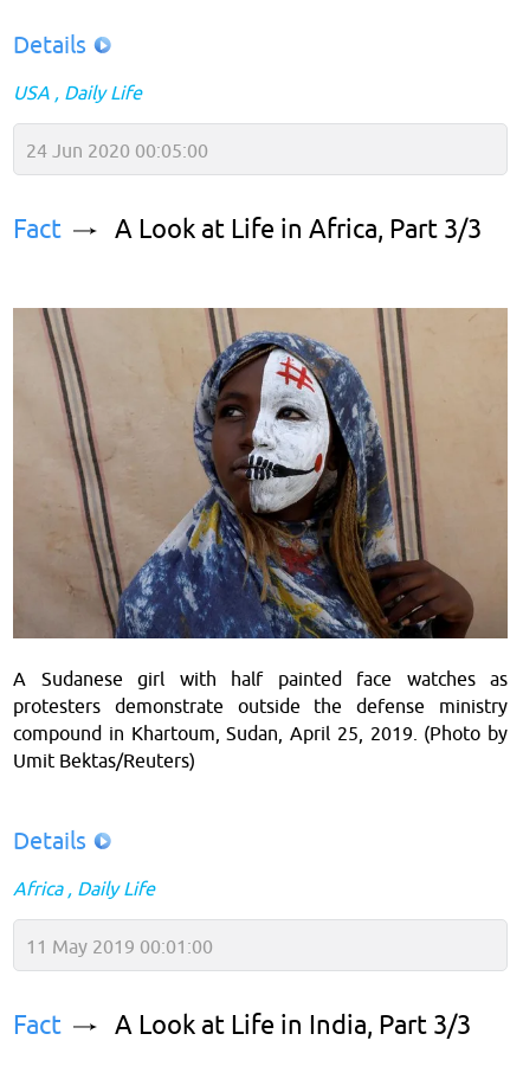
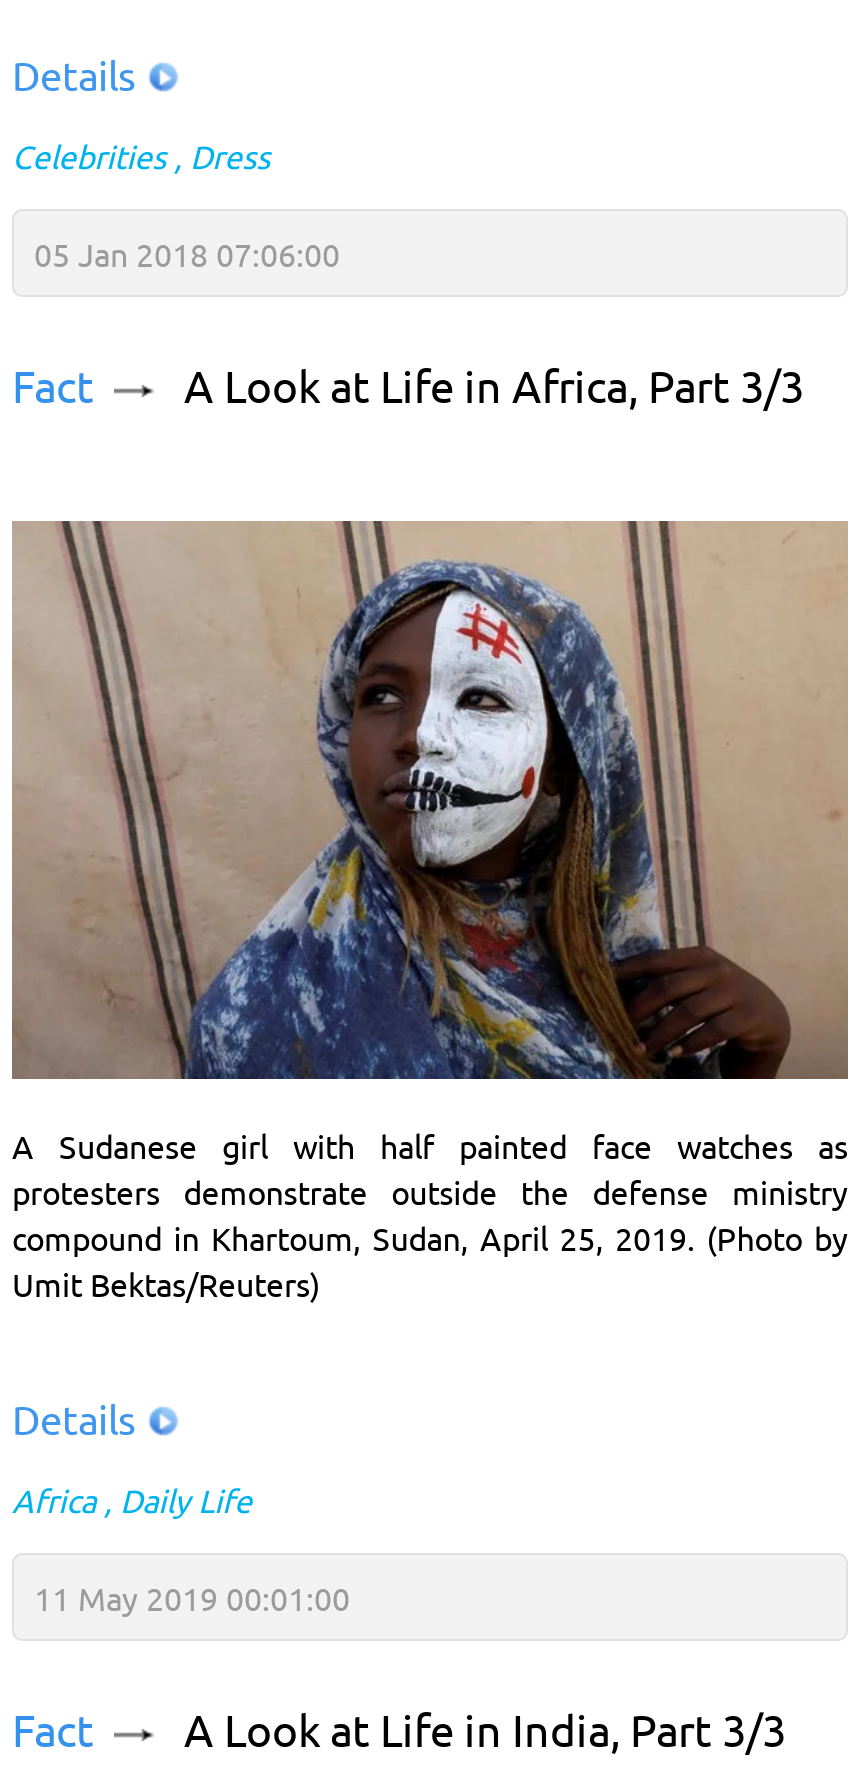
[13,82,142,103] USA | Daily Life -> [12,140,270,176] Celebrities | Dress
[26,140,208,161] 24 Jun 2020 00:05:00 -> [34,238,340,274] 05 Jan 2018 07:06:00

